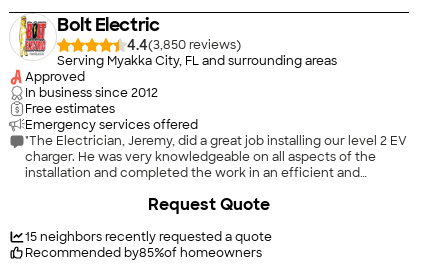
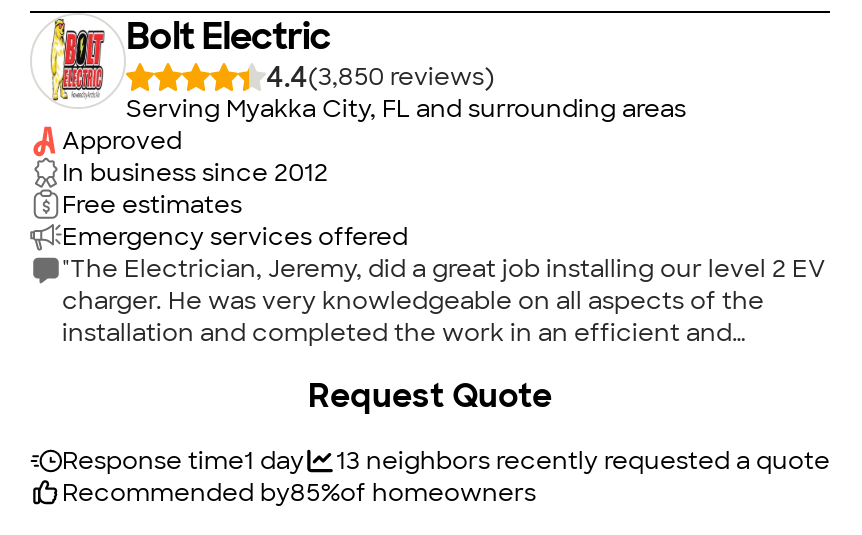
[25,229,272,245] 15 neighbors recently requested a quote -> [62,445,830,477] Response time1 day | 13 neighbors recently requested a quote

